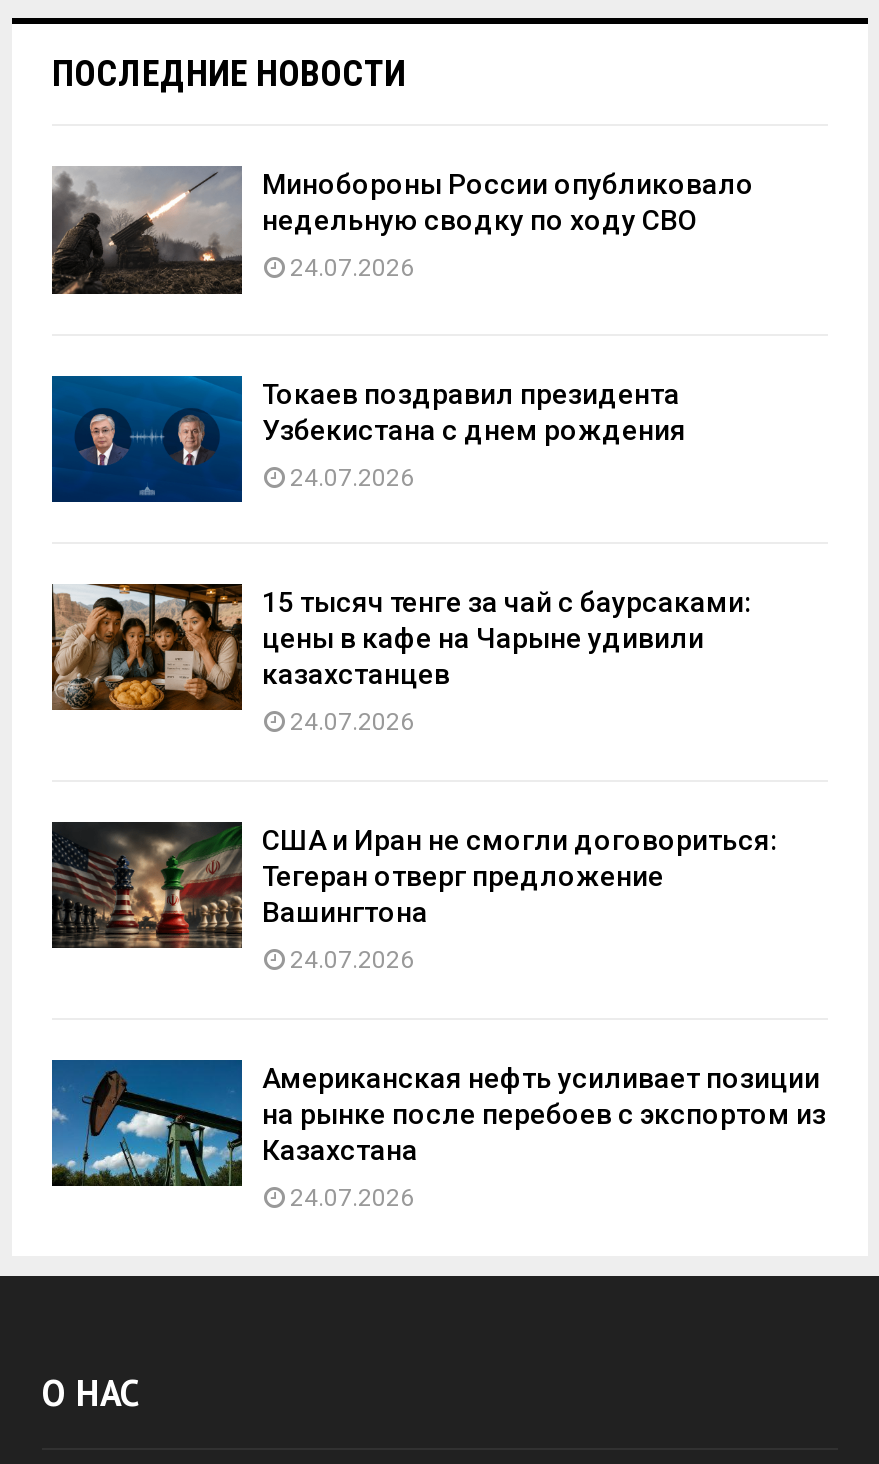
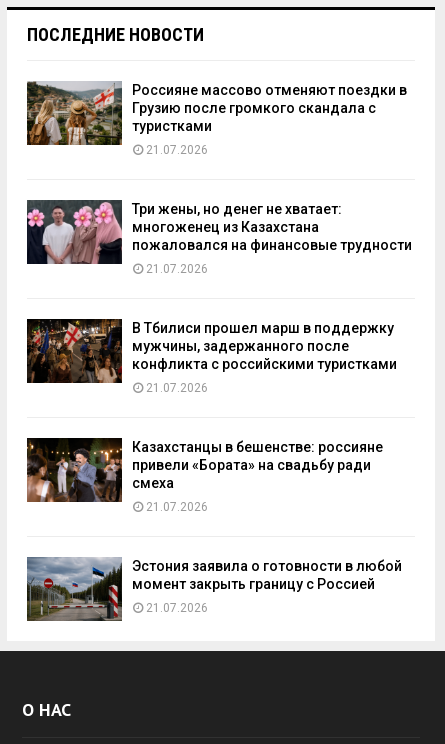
[52,168,754,296] [image] | Минобороны России опубликовало | недельную сводку по ходу СВО -> [27,81,407,146] [image] | Россияне массово отменяют поездки в | Грузию после громкого скандала с | туристками
[290,255,414,283] 24.07.2026 -> [146,143,208,157] 21.07.2026
[52,374,686,504] [image] | Токаев поздравил президента | Узбекистана с днем рождения -> [26,199,412,265] [image] | Три жены, но денег не хватает: | многоженец из Казахстана | пожаловался на финансовые трудности
[290,463,414,491] 24.07.2026 -> [146,262,208,276] 21.07.2026
[50,582,752,740] [image] | 15 тысяч тенге за чай с баурсаками: | цены в кафе на Чарыне удивили | казахстанцев -> [26,305,397,384] [image] | В Тбилиси прошел марш в поддержку | мужчины, задержанного после | конфликта с российскими туристками
[290,708,414,736] 24.07.2026 -> [146,381,208,395] 21.07.2026
[50,820,778,978] [image] | США и Иран не смогли договориться: | Тегеран отверг предложение | Вашингтона -> [26,424,383,503] [image] | Казахстанцы в бешенстве: россияне | привели «Бората» на свадьбу ради | смеха
[290,946,414,974] 24.07.2026 -> [146,500,208,514] 21.07.2026
[50,1058,826,1216] [image] | Американская нефть усиливает позиции | на рынке после перебоев с экспортом из | Казахстана -> [26,543,402,622] [image] | Эстония заявила о готовности в любой | момент закрыть границу с Россией
[290,1184,414,1212] 24.07.2026 -> [146,601,208,615] 21.07.2026

